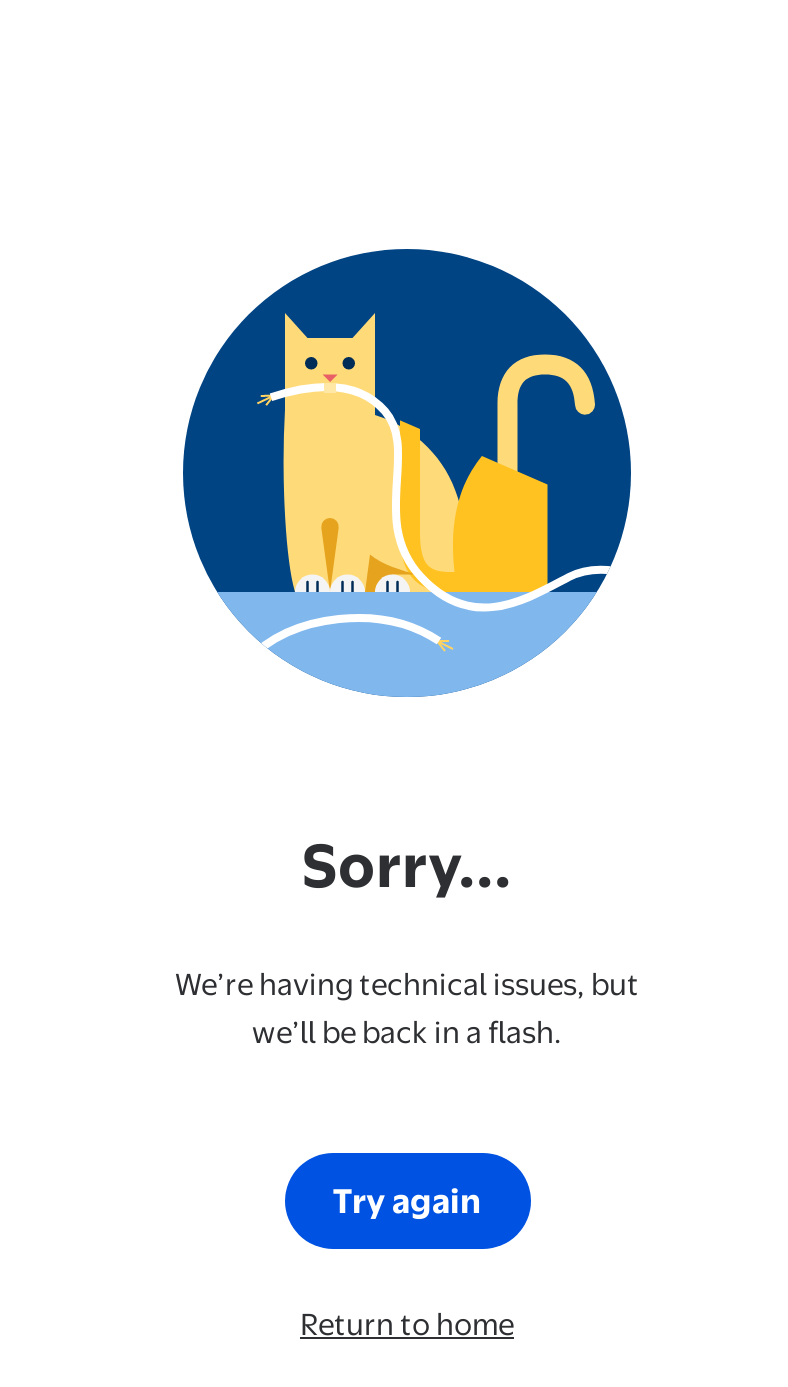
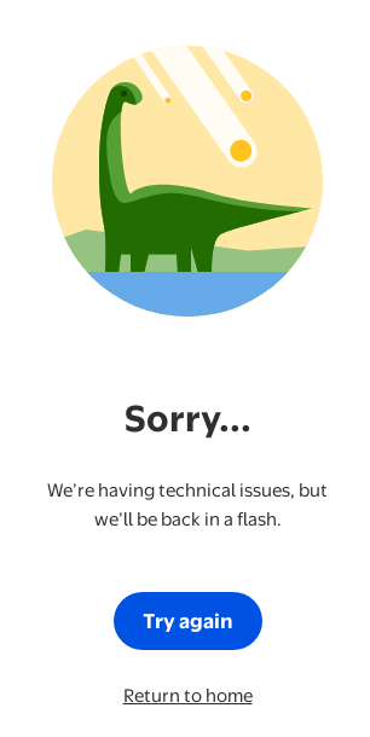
[181,247,633,653] [image] -> [52,46,323,289] [image]

